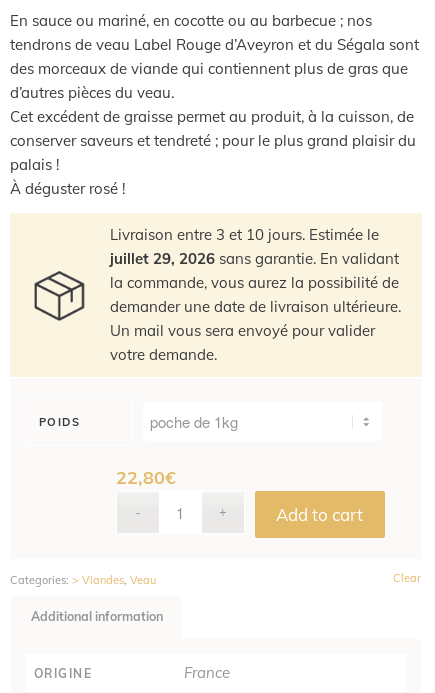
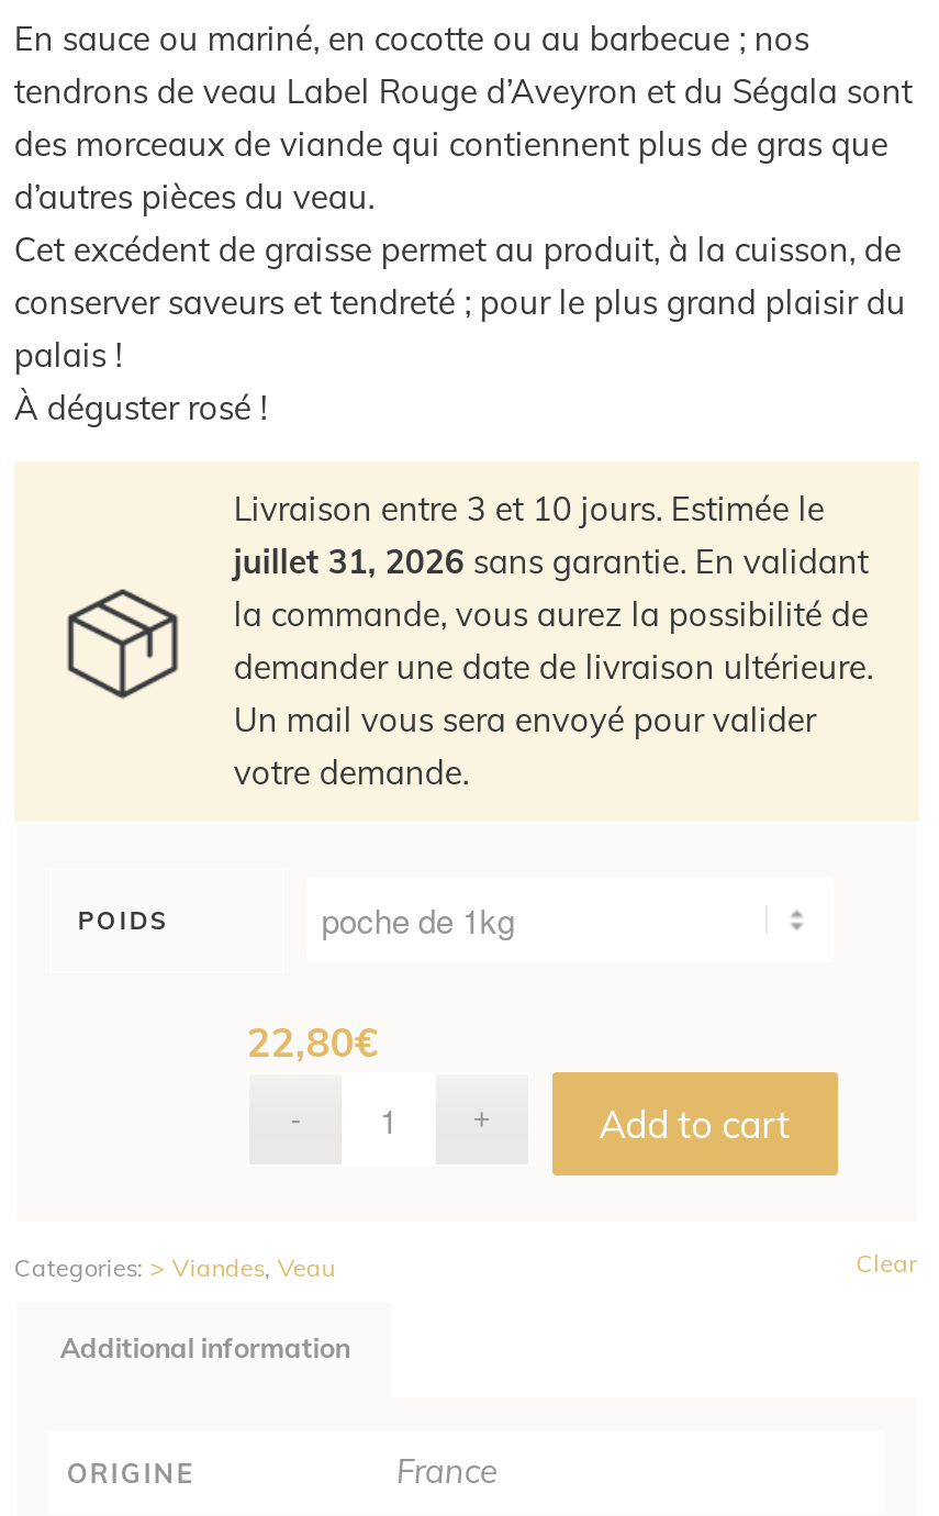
[110,249,399,268] juillet 29, 2026 sans garantie. En validant -> [234,541,868,583] juillet 31, 2026 sans garantie. En validant

